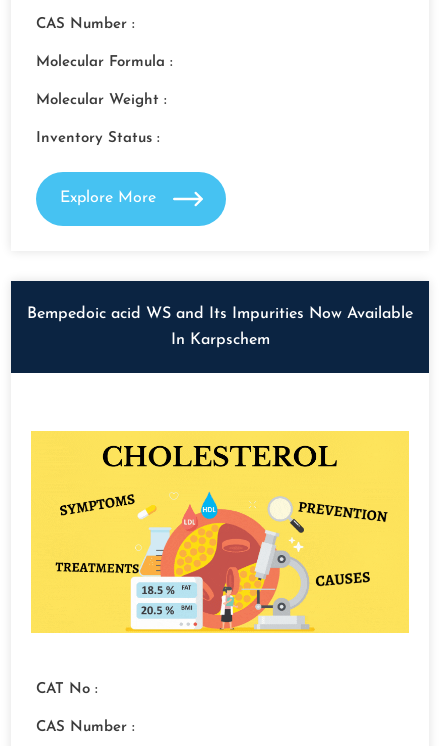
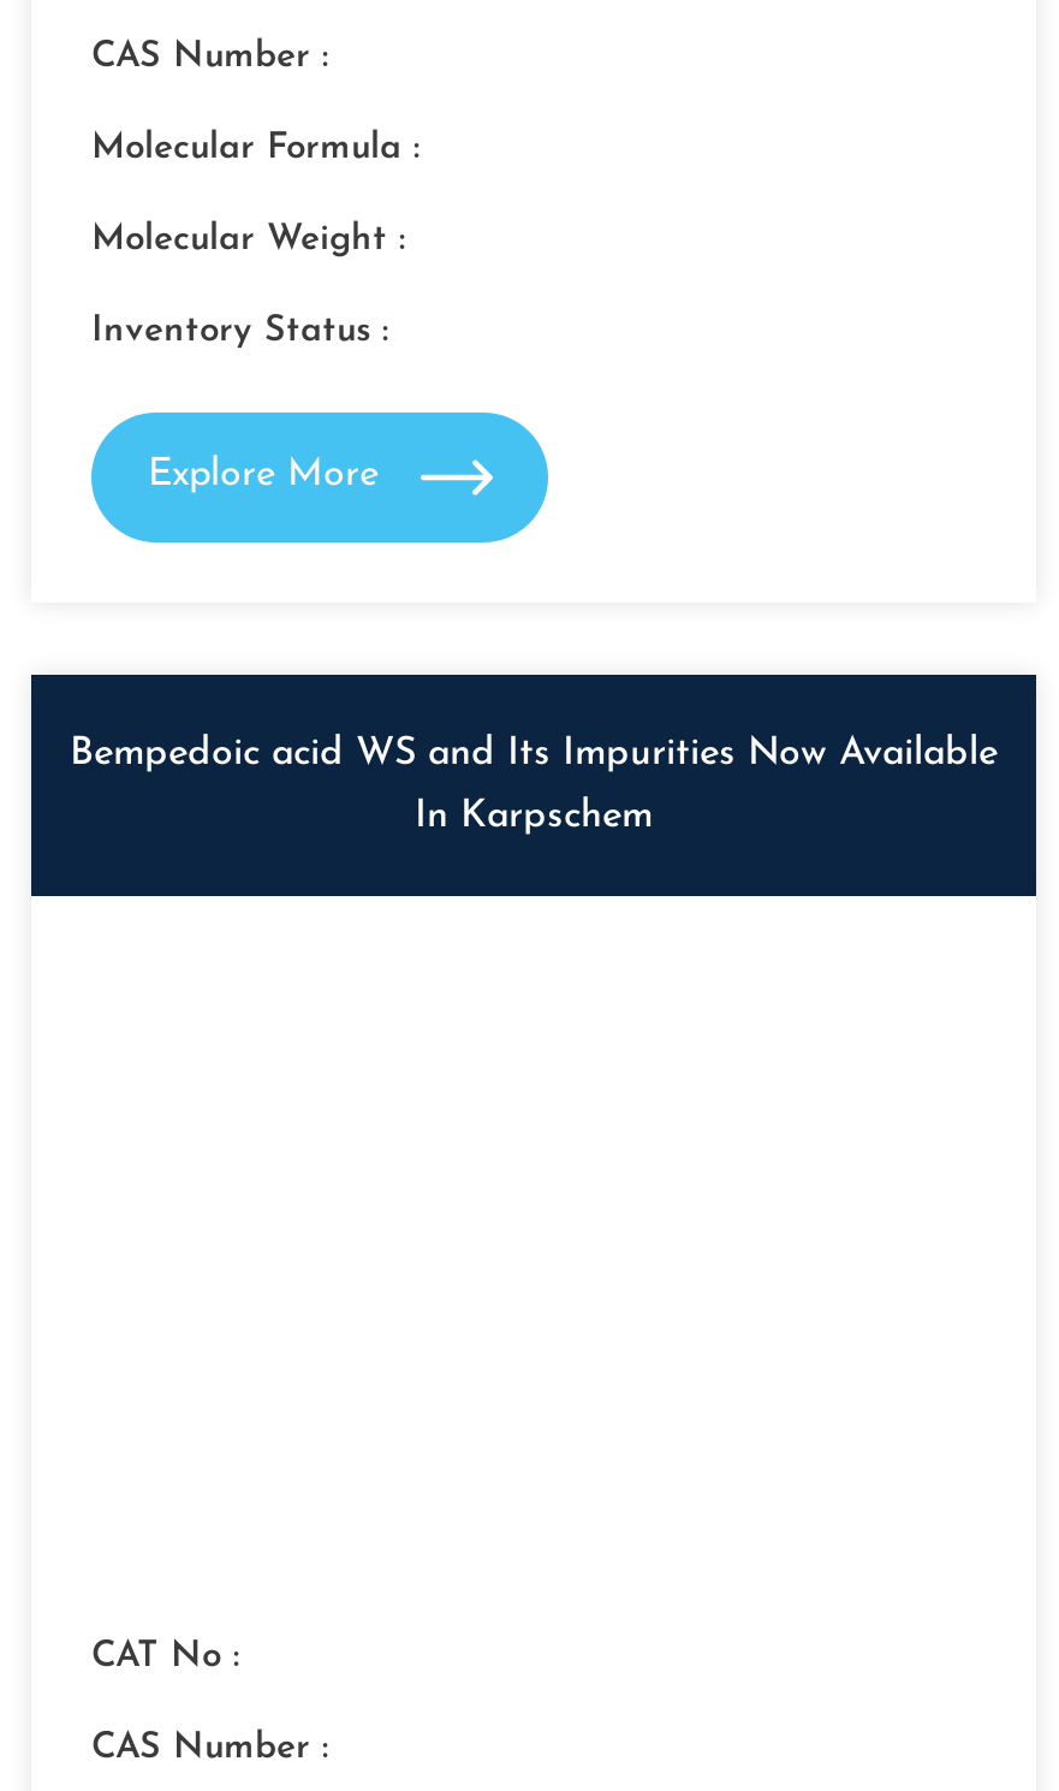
[30,430,410,634] [image] -> none

